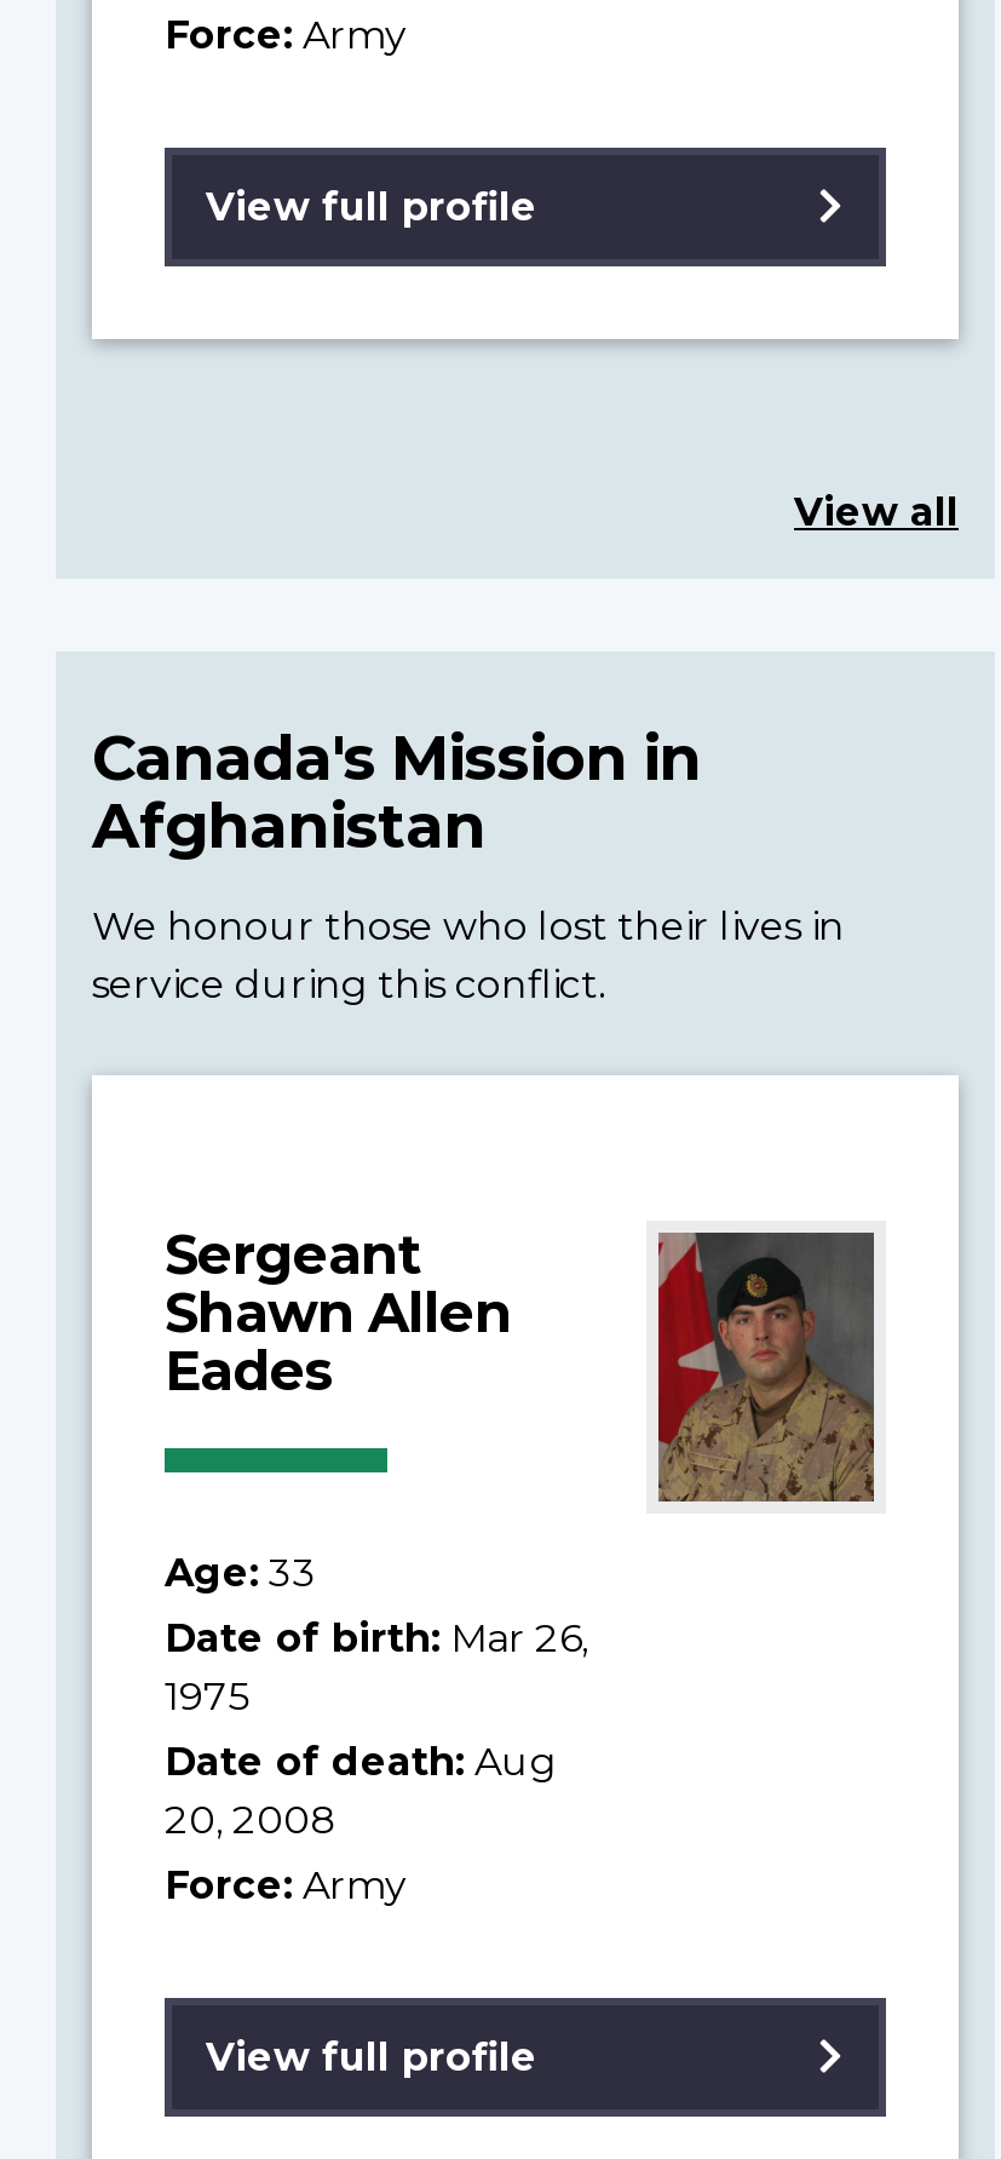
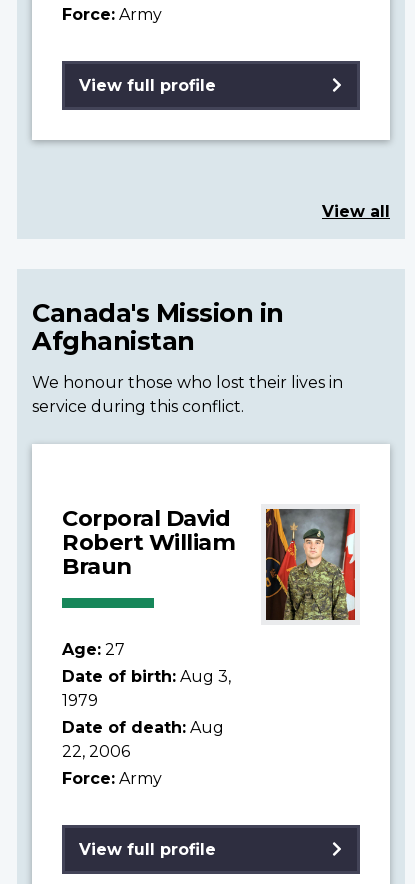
[165,1220,512,1404] Sergeant | Shawn Allen | Eades -> [62,504,235,580] Corporal David | Robert William | Braun
[656,1230,876,1504] [image] -> [265,508,356,621] [image]
[165,1549,588,1719] Age: 33 | Date of birth: Mar 26, | 1975 -> [62,640,231,710] Age: 27 | Date of birth: Aug 3, | 1979
[165,1796,336,1842] 20, 2008 -> [62,742,130,761] 22, 2006

